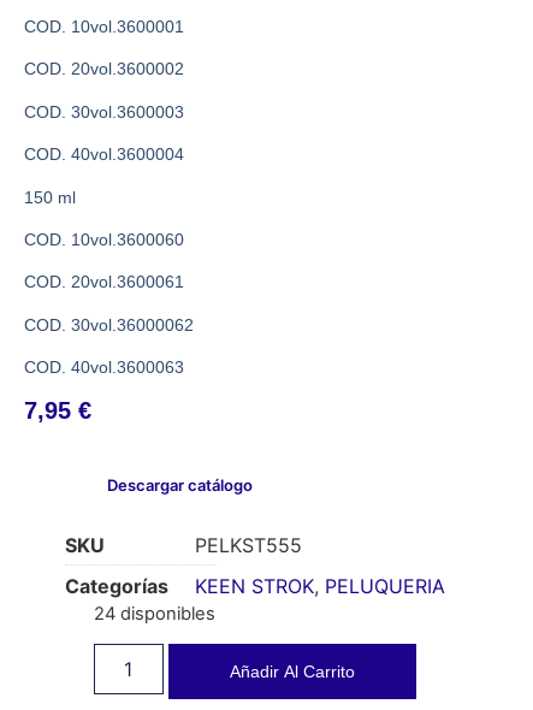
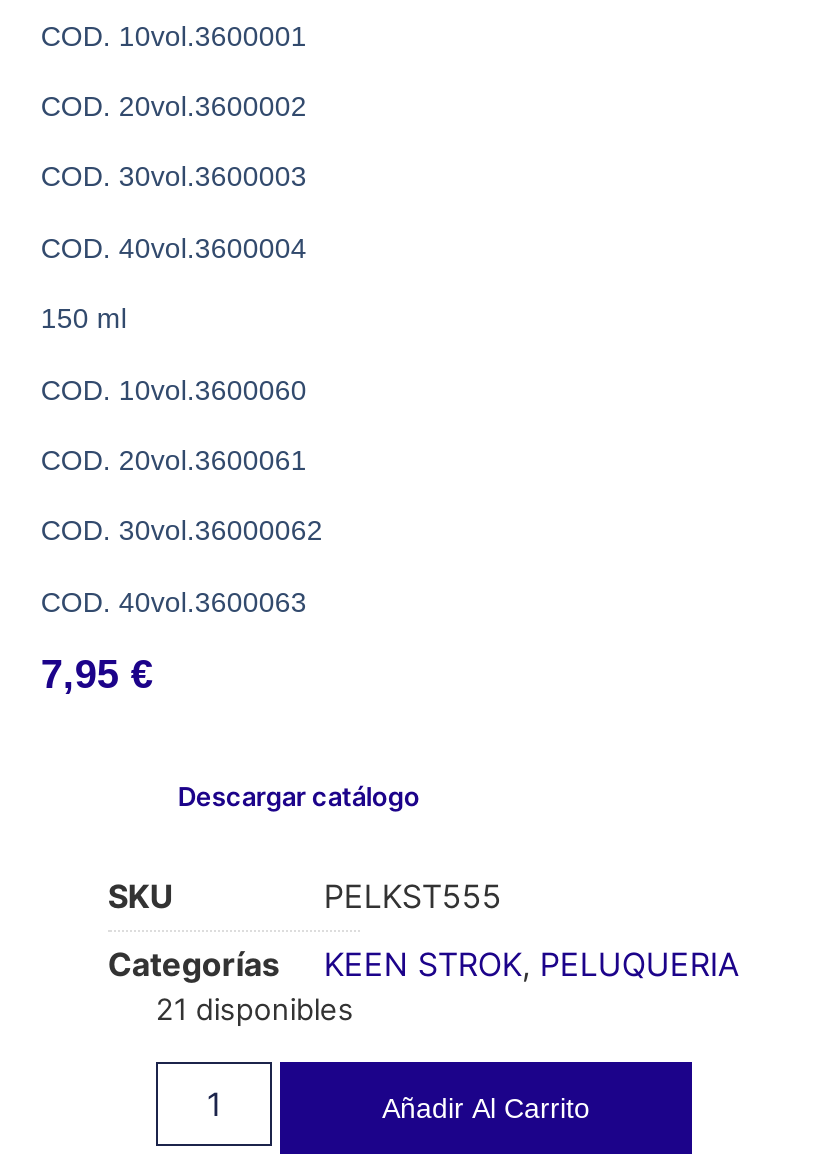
[94,603,215,624] 24 disponibles -> [156,993,354,1029] 21 disponibles

